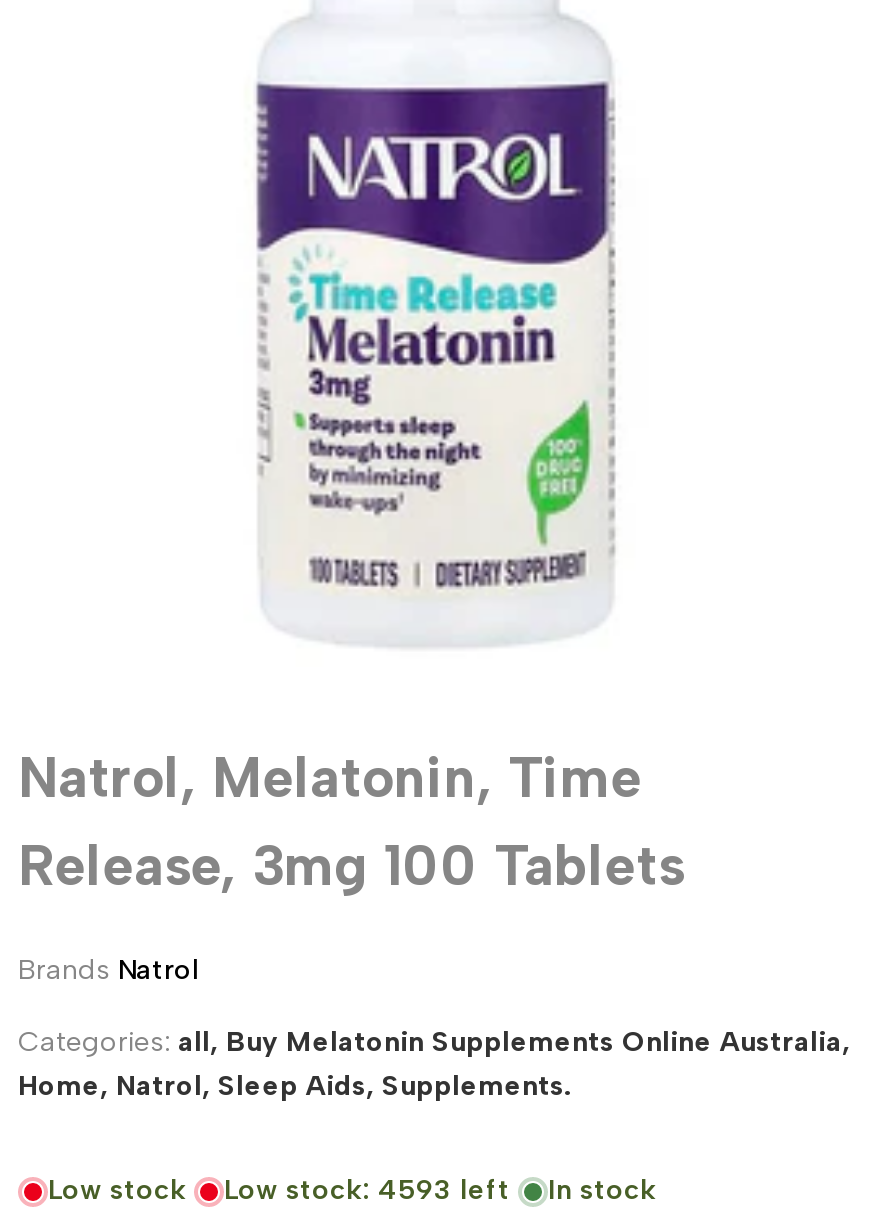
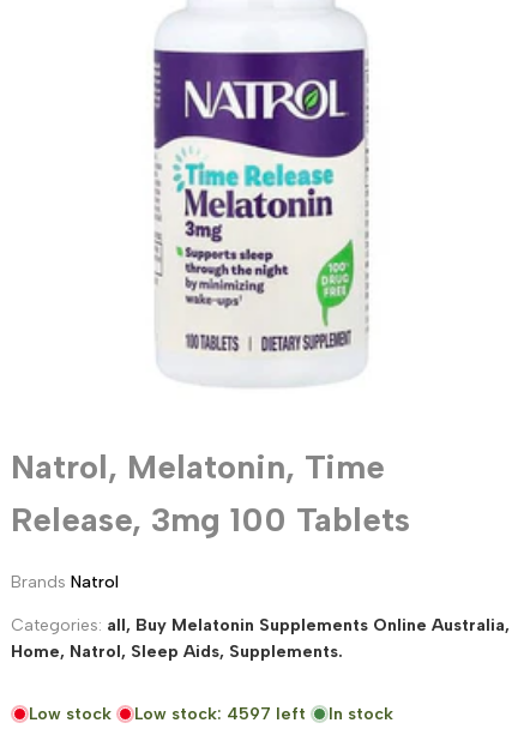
[224,1174,510,1208] Low stock: 4593 left -> [134,704,306,724] Low stock: 4597 left

